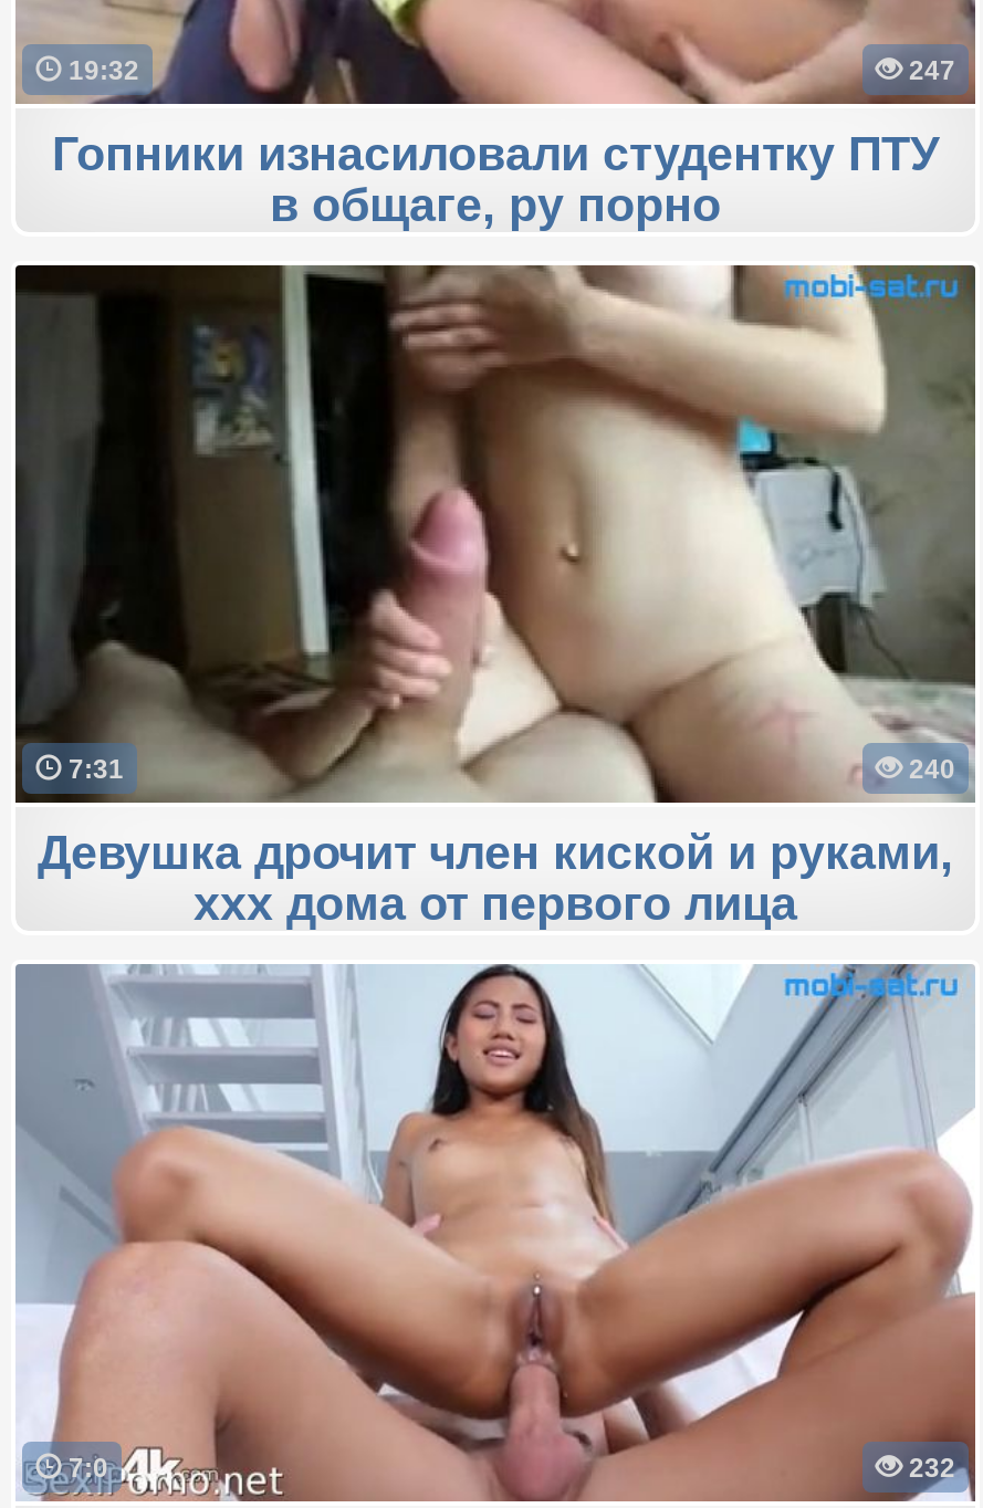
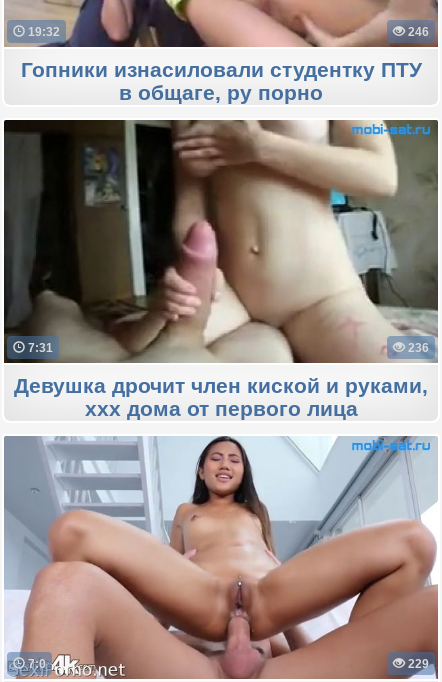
[902,55,955,86] 247 -> [405,25,429,39] 246
[902,754,955,785] 240 -> [405,341,429,355] 236
[902,1453,955,1484] 232 -> [405,657,429,671] 229

